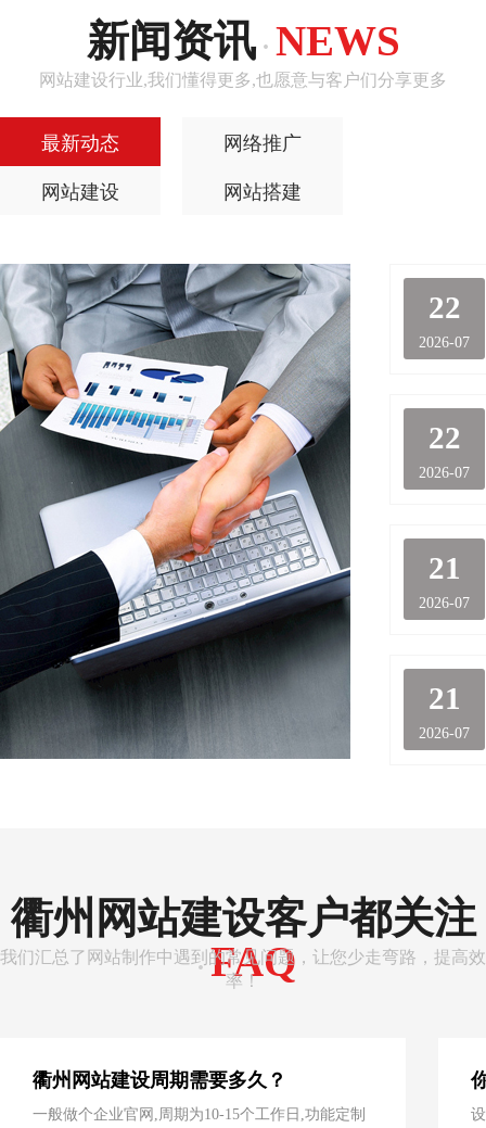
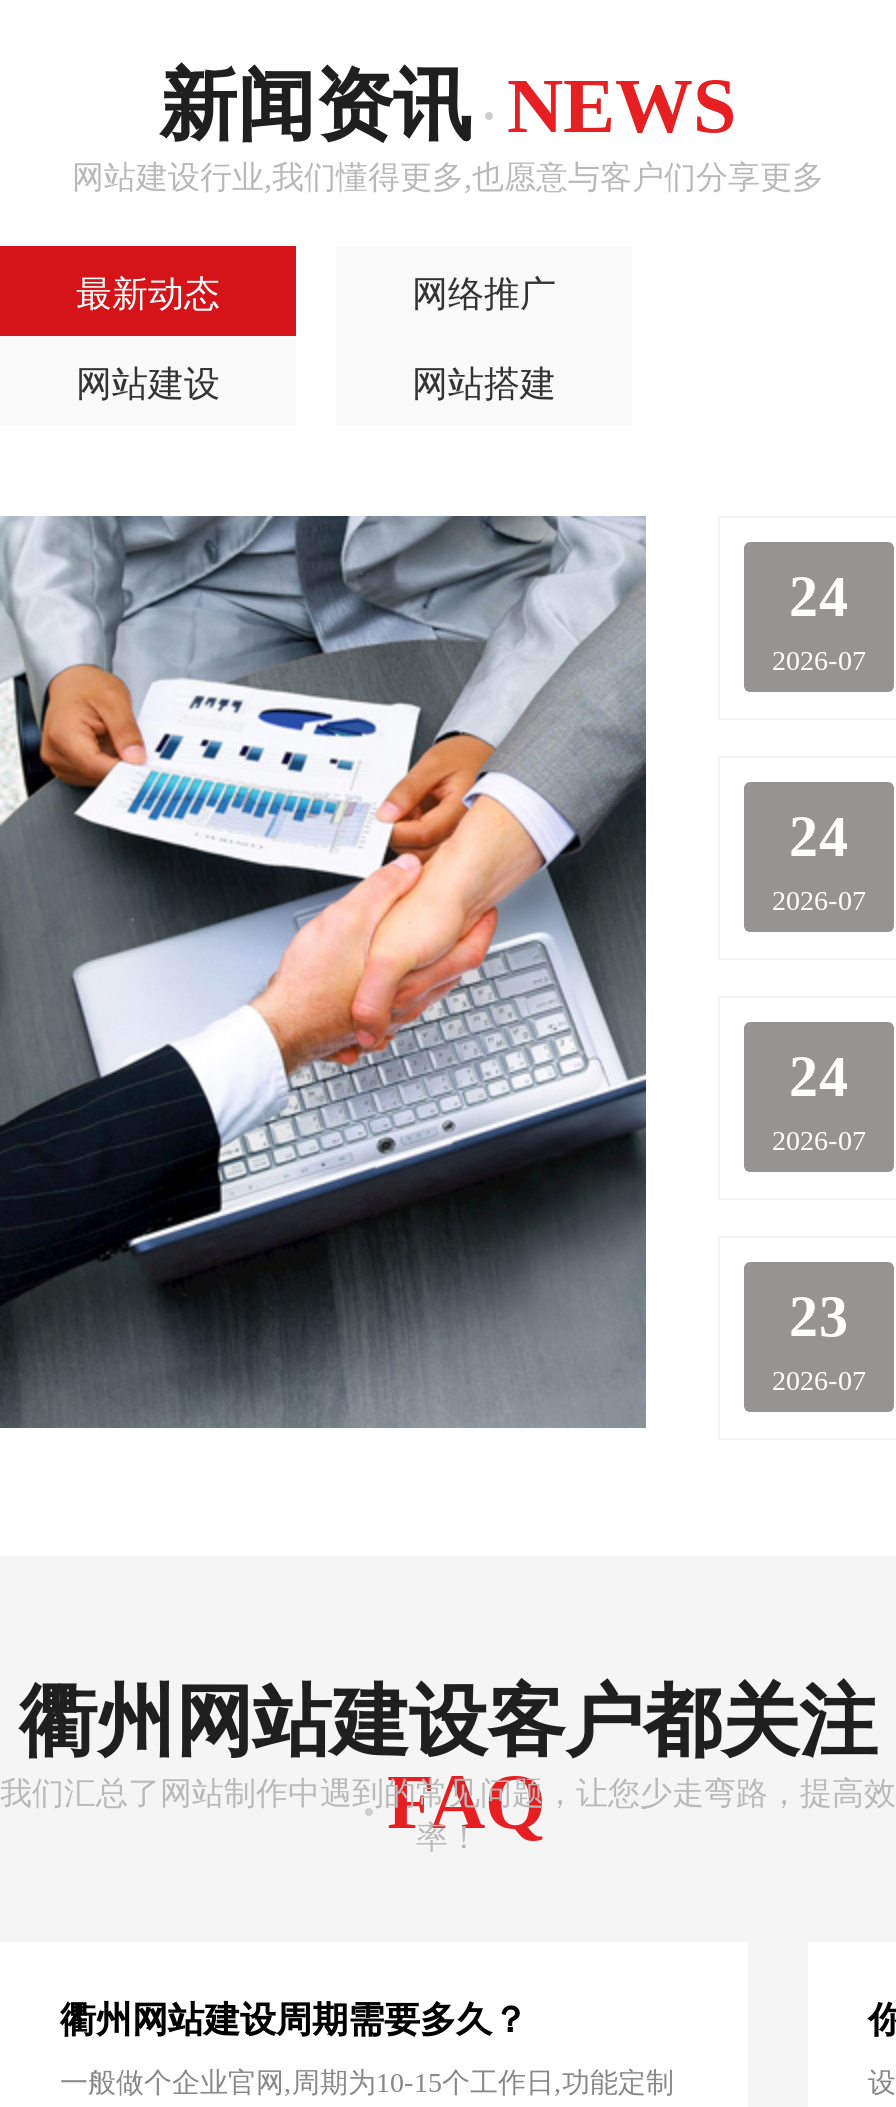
[428,290,461,325] 22 -> [789,564,849,628] 24
[428,420,461,455] 22 -> [789,804,849,868] 24
[428,550,461,585] 21 -> [789,1044,849,1108] 24
[428,681,461,715] 21 -> [789,1284,849,1348] 23

